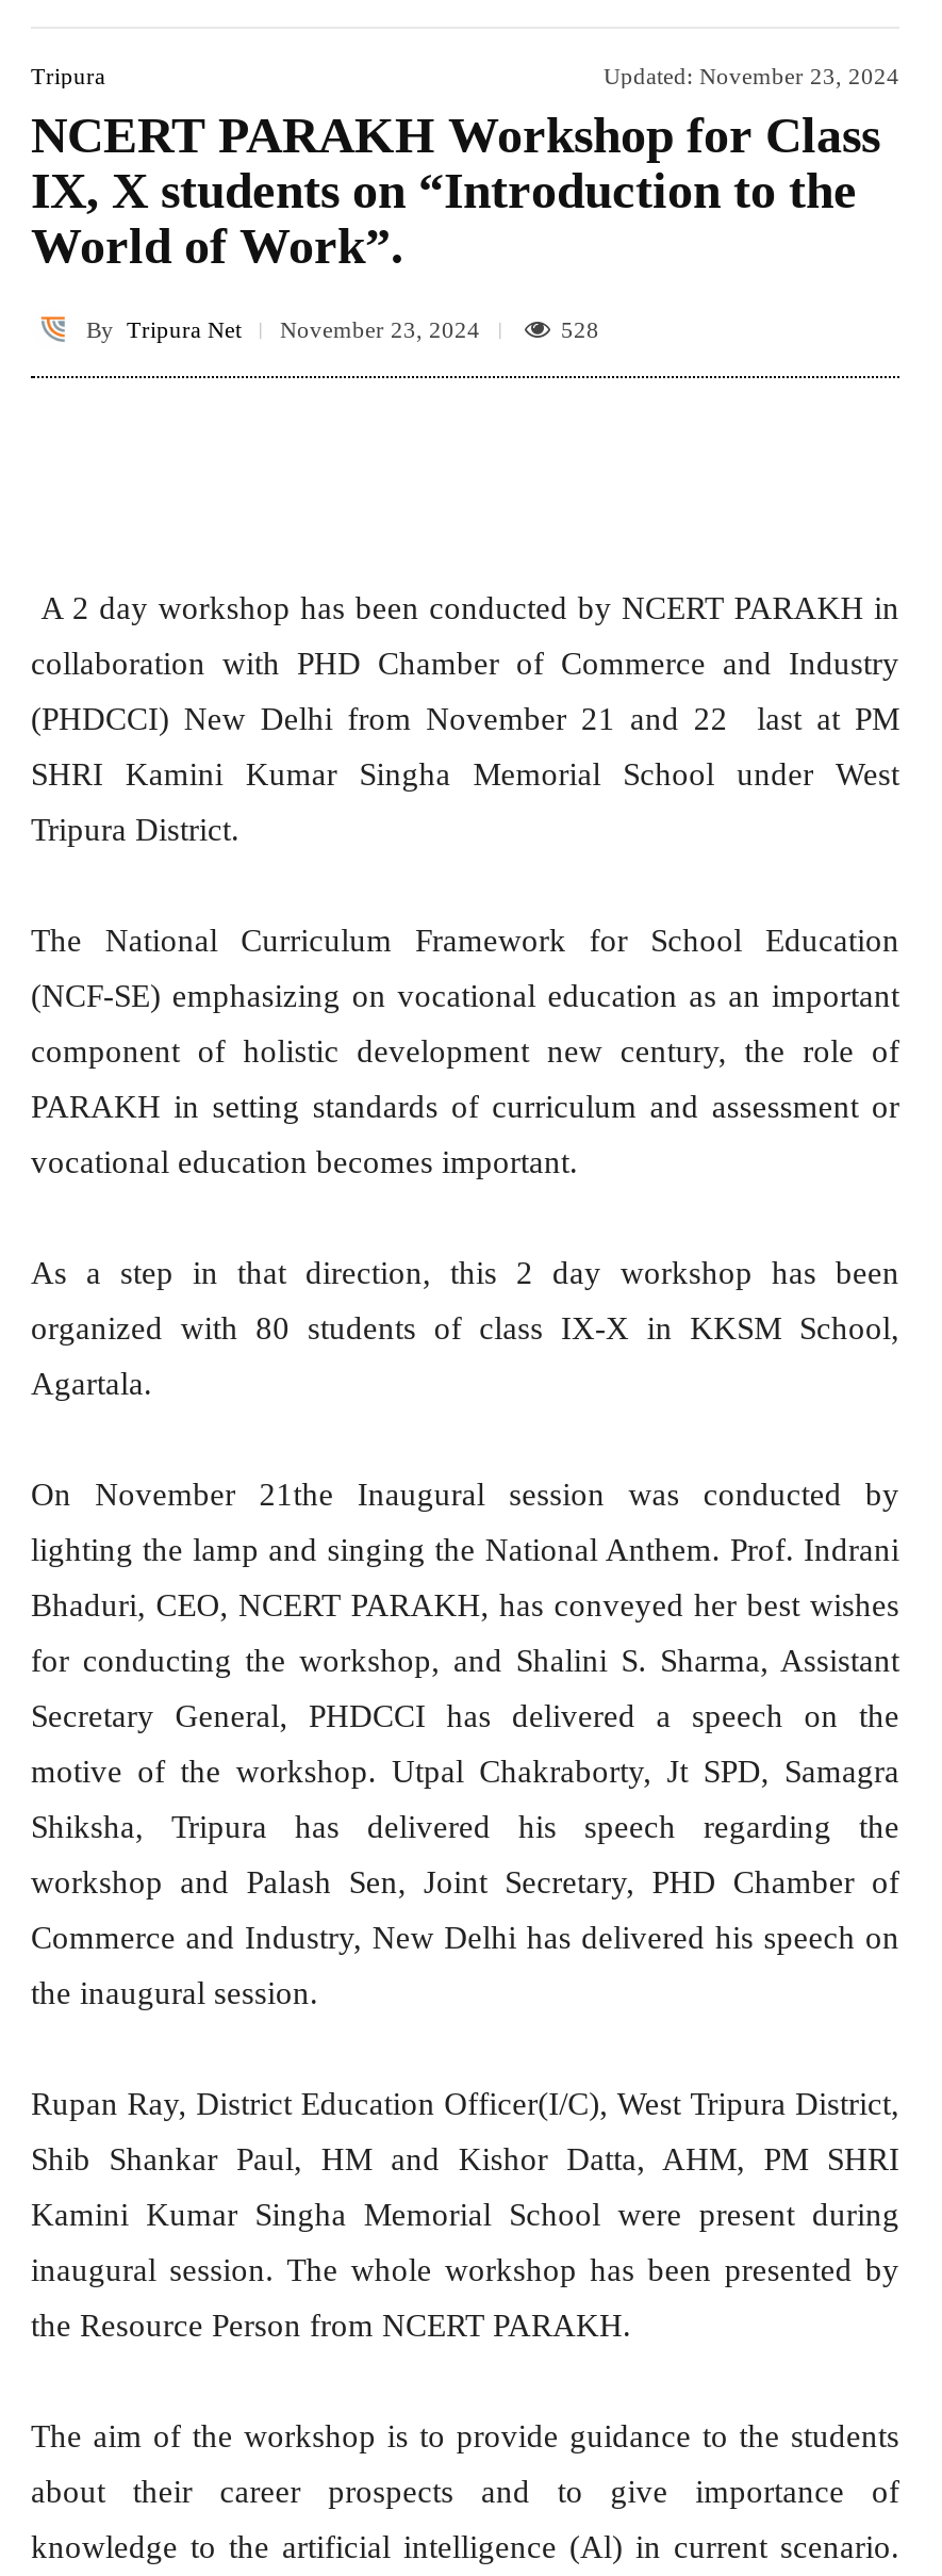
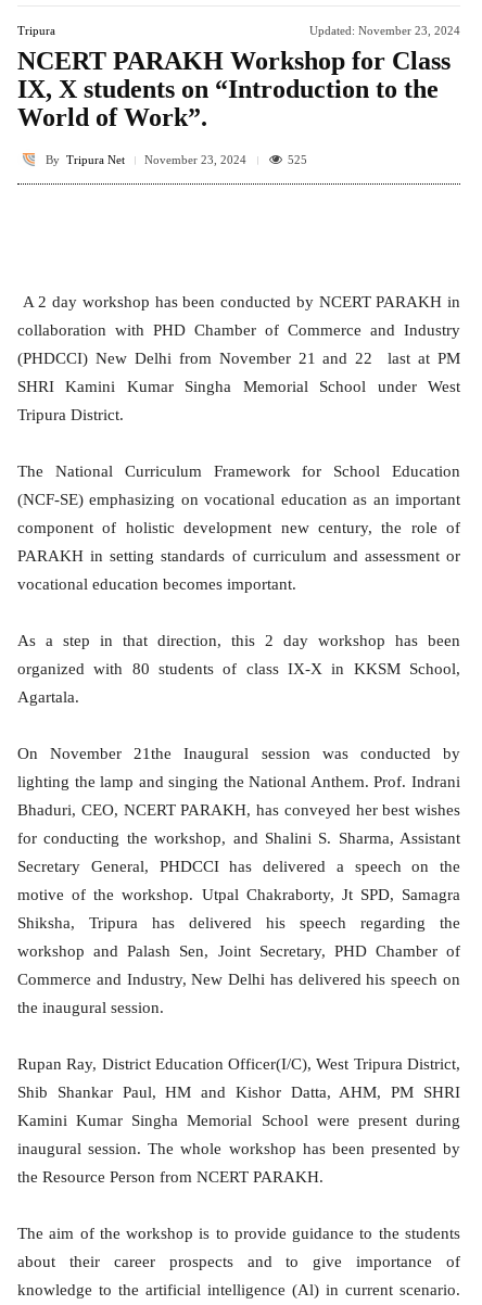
[561,316,599,342] 528 -> [288,153,307,166] 525

